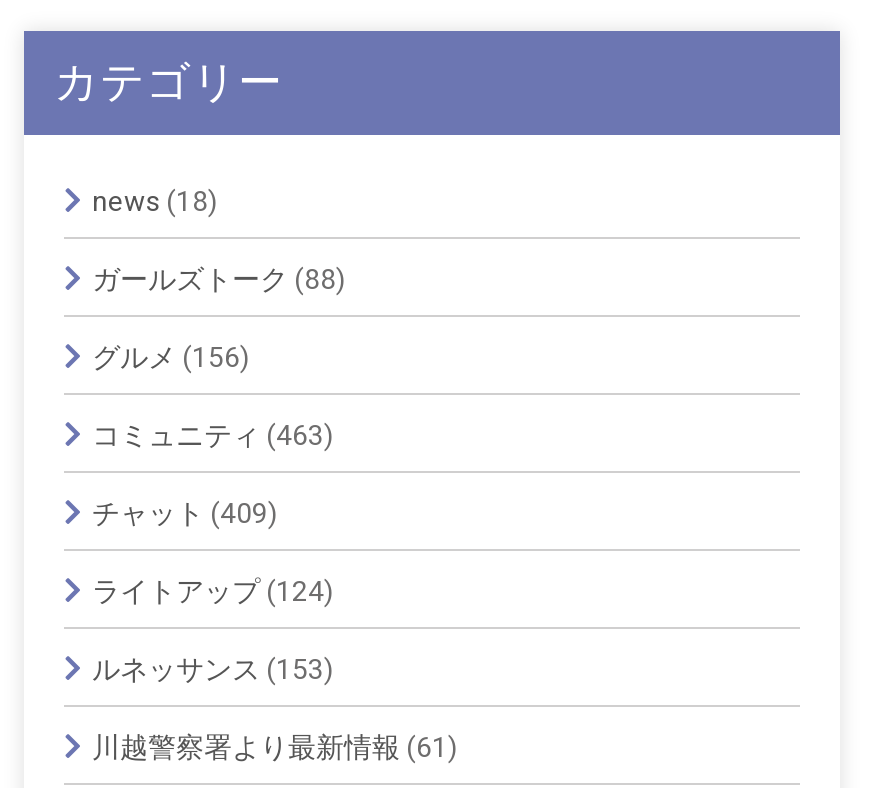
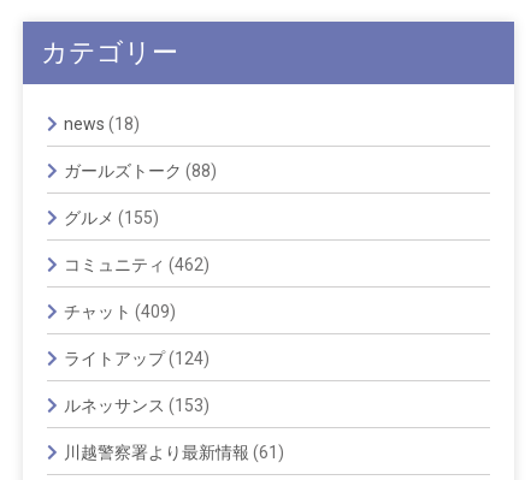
[92,341,250,373] グルメ(156) -> [64,208,159,227] グルメ(155)
[92,419,334,451] コミュニティ(463) -> [64,255,210,274] コミュニティ(462)

